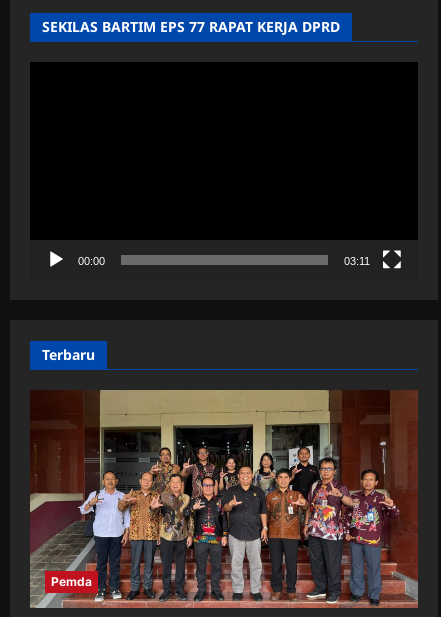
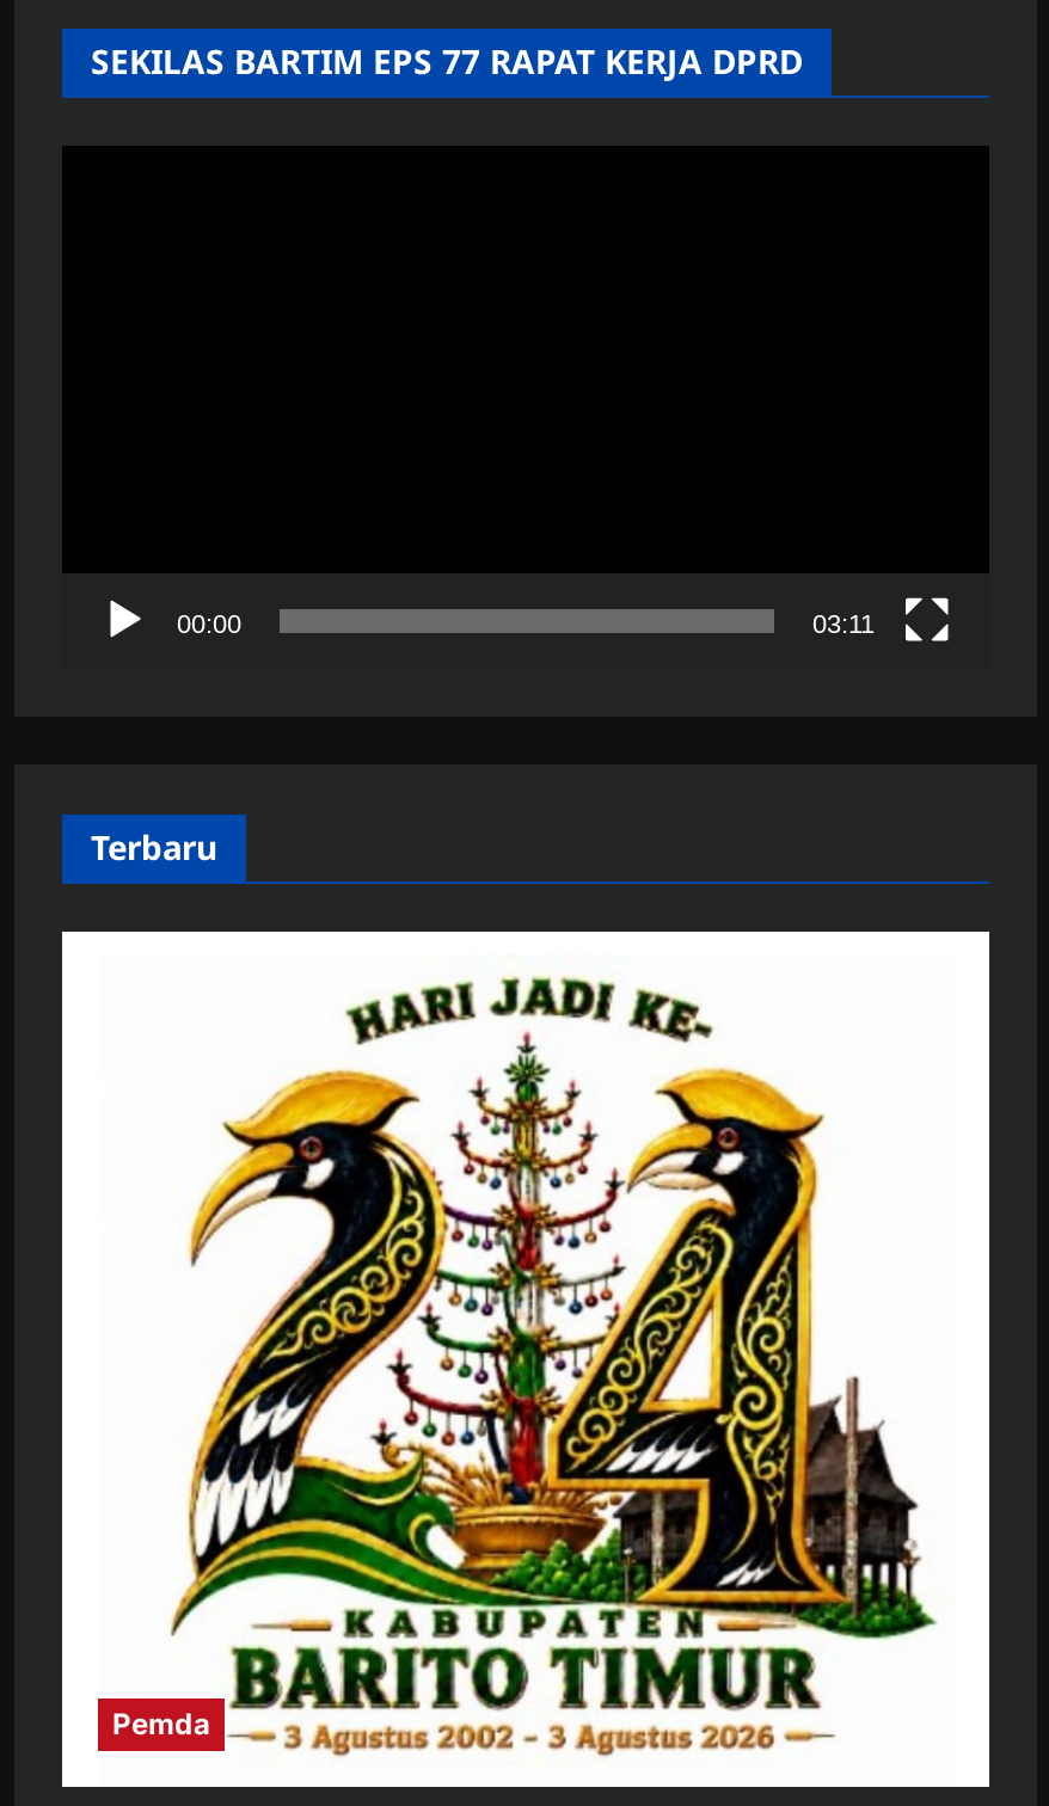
[29,389,419,609] [image] -> [60,928,992,1788] [image]

